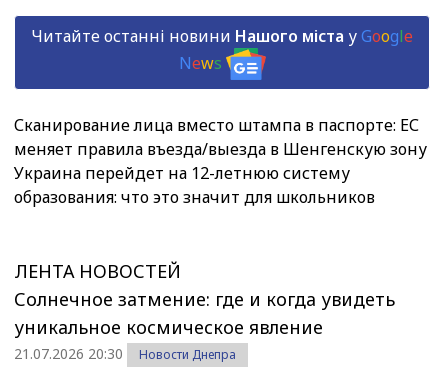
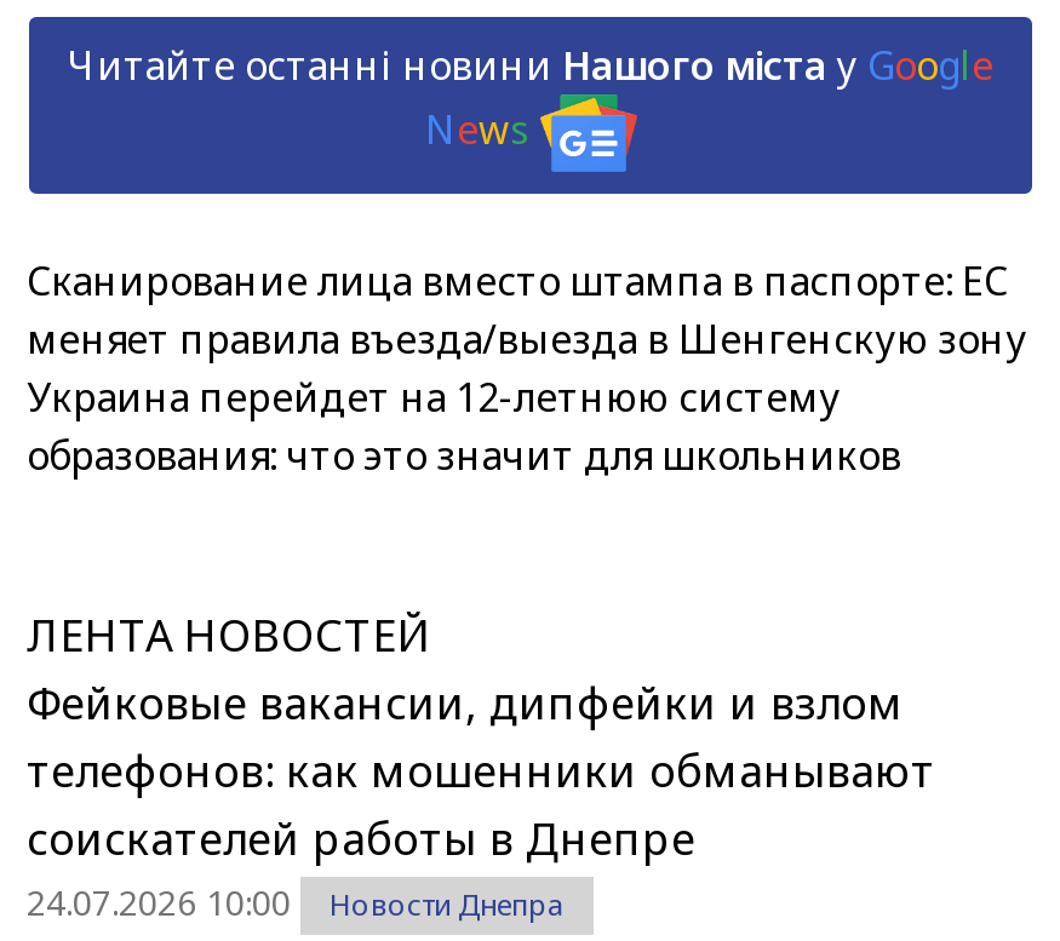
[14,287,395,363] Солнечное затмение: где и когда увидеть | уникальное космическое явление | 21.07.2026 20:30 -> [27,674,935,926] Фейковые вакансии, дипфейки и взлом | телефонов: как мошенники обманывают | соискателей работы в Днепре | 24.07.2026 10:00

